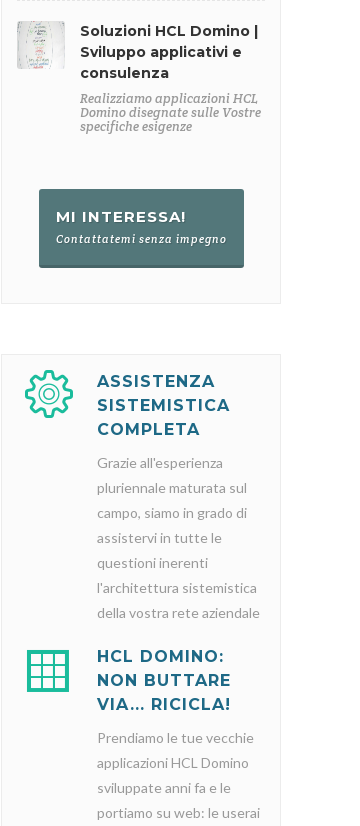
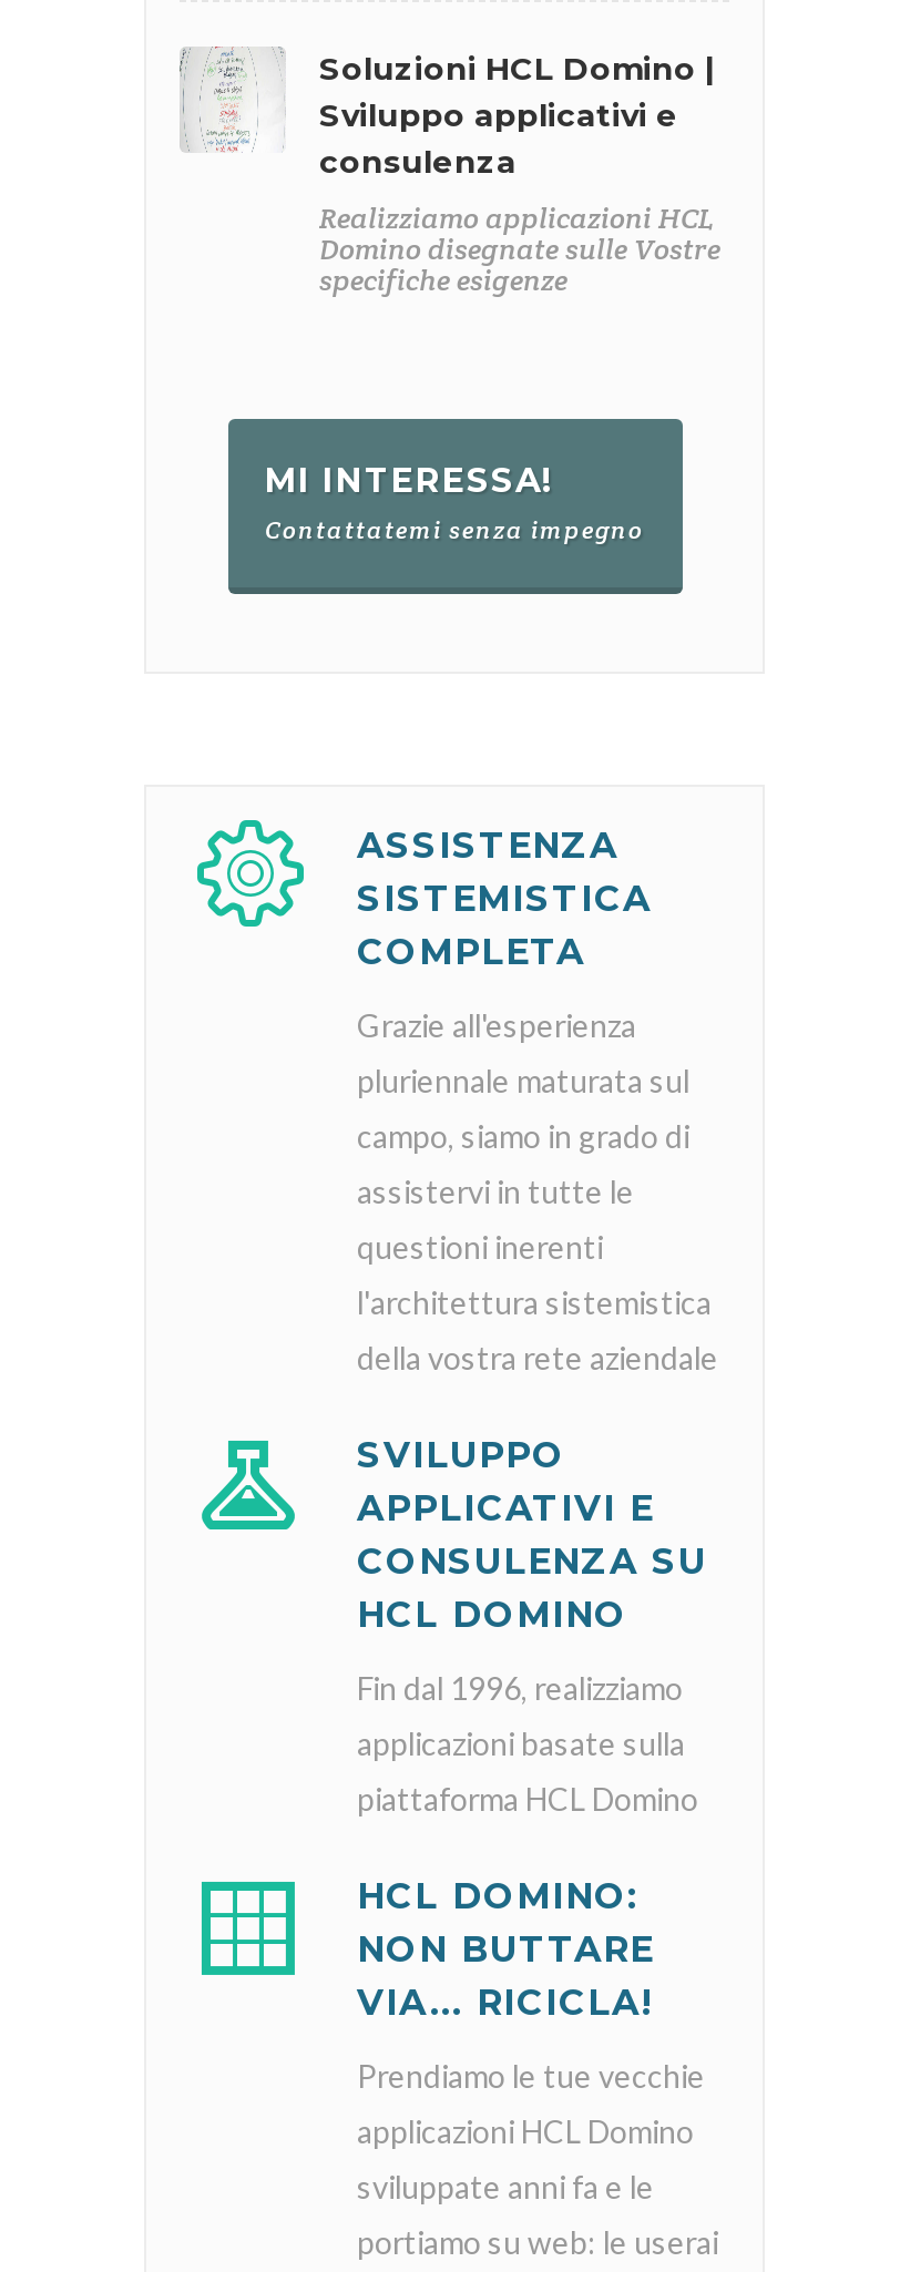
none -> [200,1434,707,1818] [image] | SVILUPPO | APPLICATIVI E | CONSULENZA SU | HCL DOMINO | Fin dal 1996, realizziamo | applicazioni basate sulla | piattaforma HCL Domino

